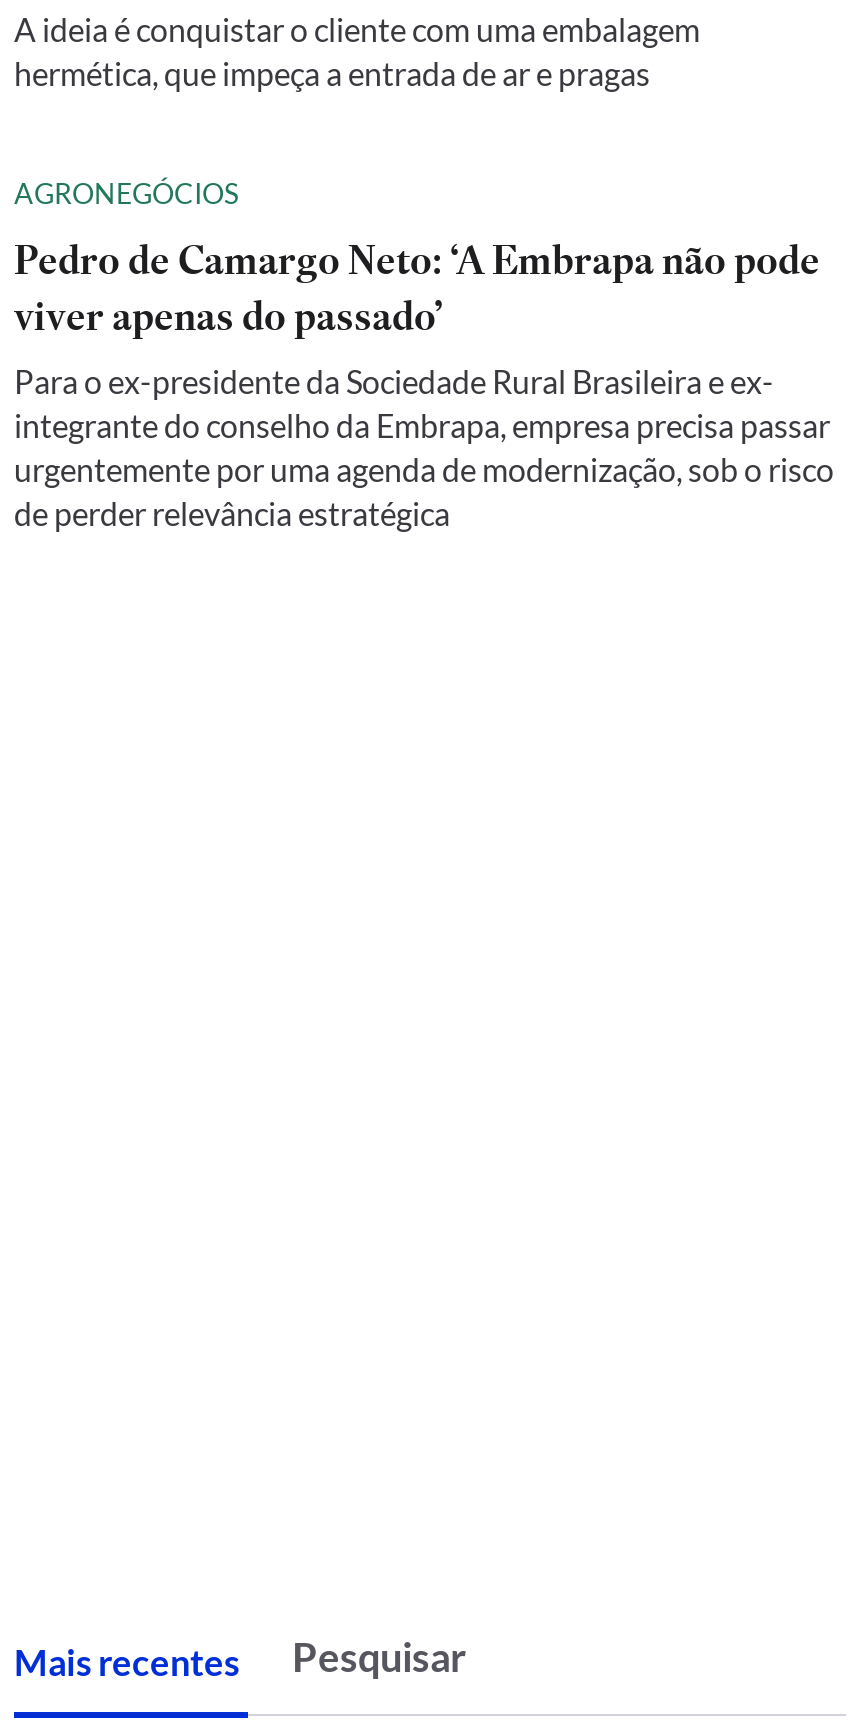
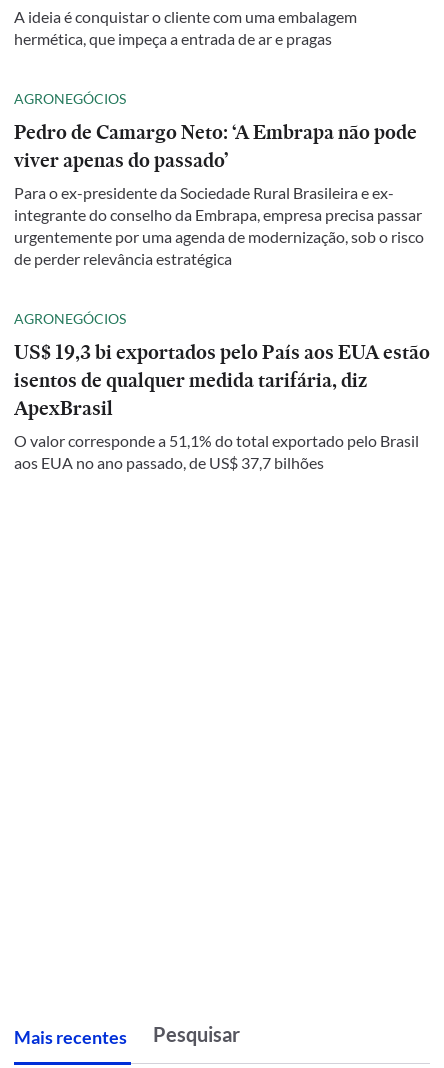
none -> [14,309,430,472] AGRONEGÓCIOS | US$ 19,3 bi exportados pelo País aos EUA estão | isentos de qualquer medida tarifária, diz | ApexBrasil | O valor corresponde a 51,1% do total exportado pelo Brasil | aos EUA no ano passado, de US$ 37,7 bilhões

